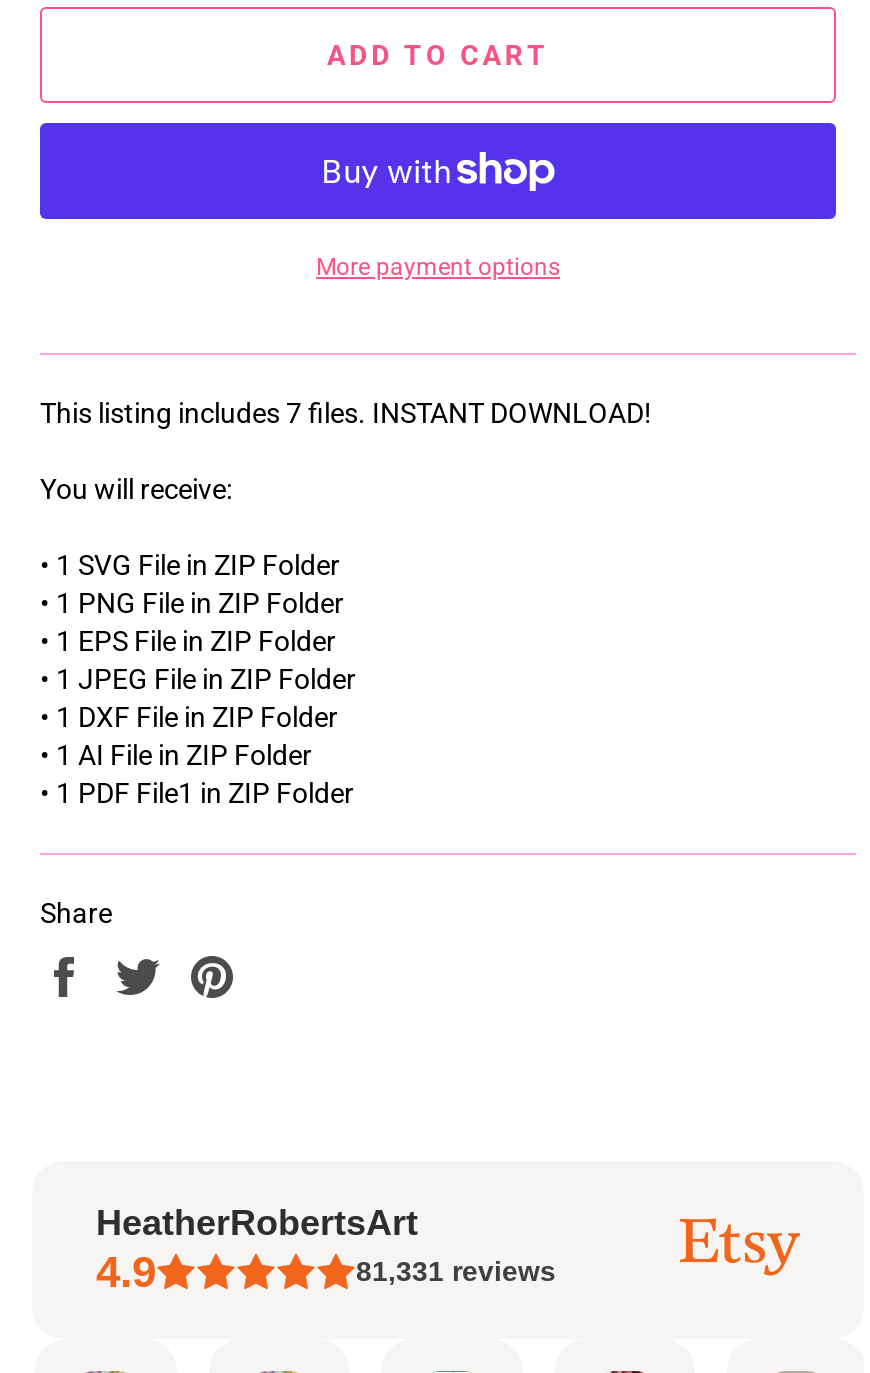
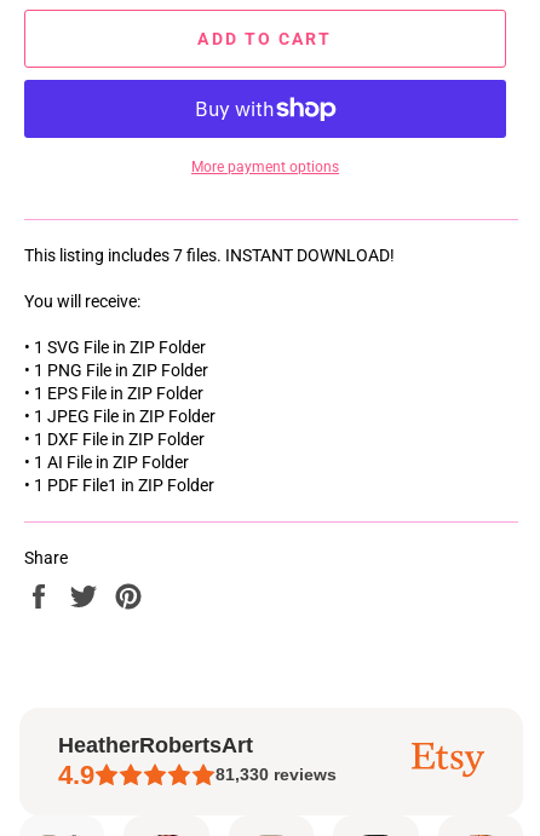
[356,1255,556,1287] 81,331 reviews -> [216,765,337,784] 81,330 reviews

